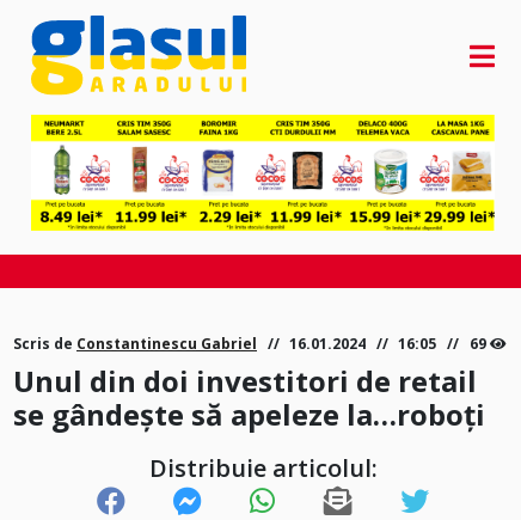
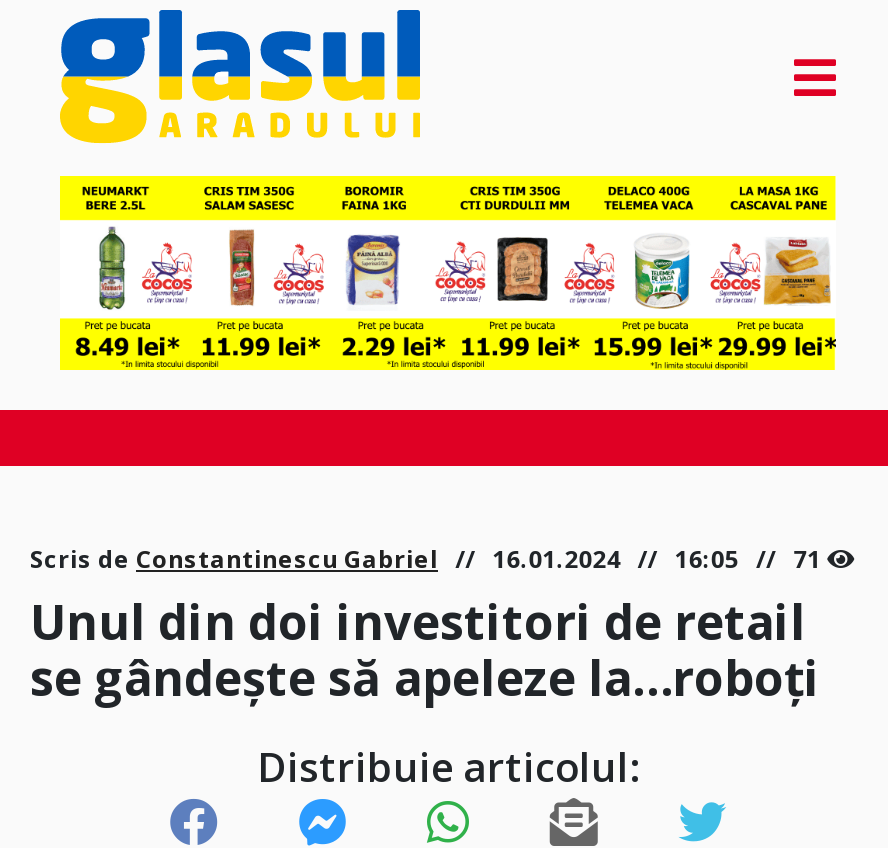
[13,334,486,354] Scris de Constantinescu Gabriel 16.01.2024 16:05 69 -> [30,543,821,577] Scris de Constantinescu Gabriel 16.01.2024 16:05 71

